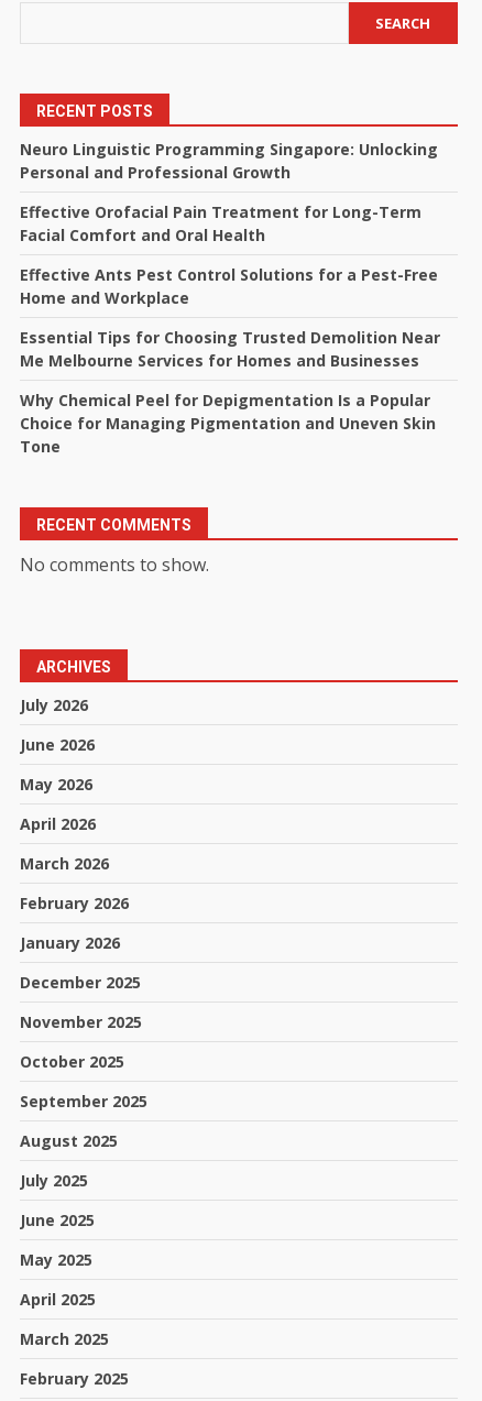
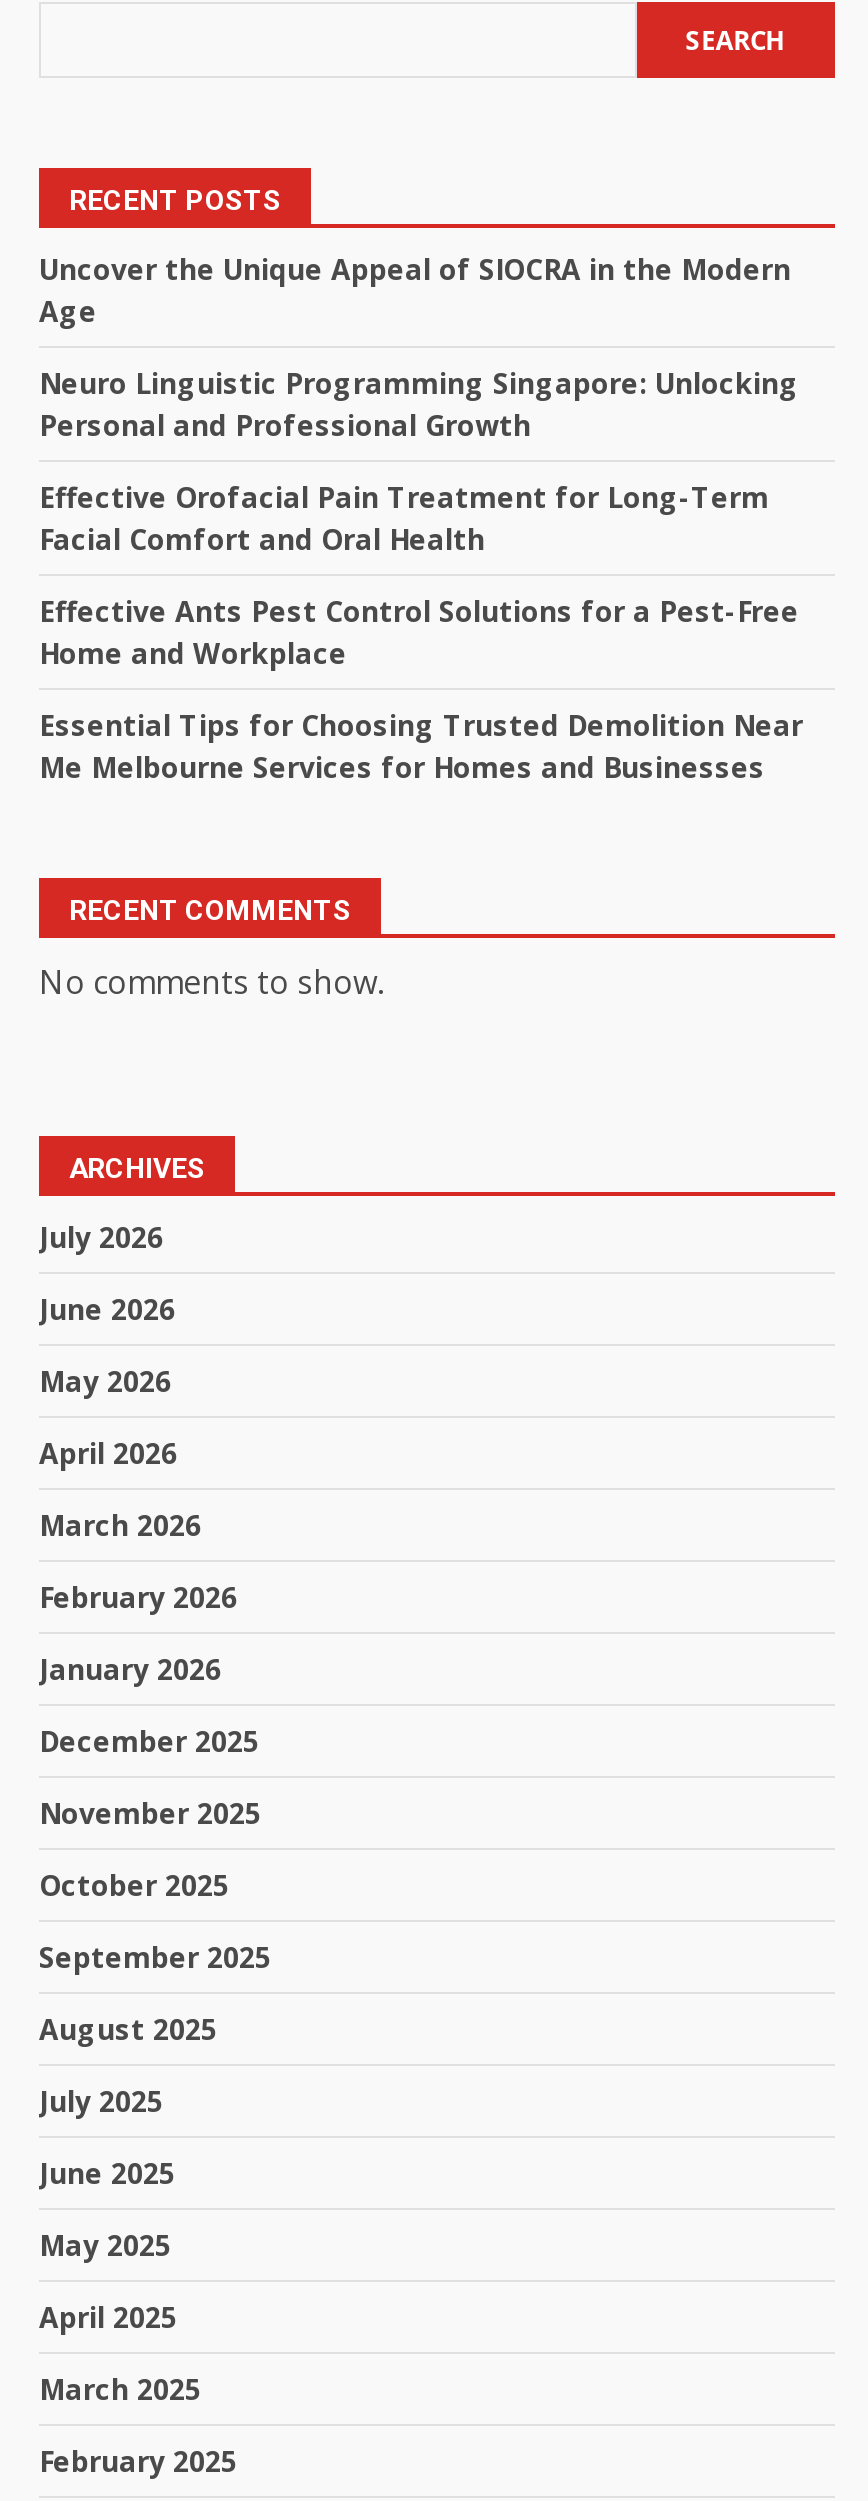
none -> [39,250,791,330] Uncover the Unique Appeal of SIOCRA in the Modern | Age
moved [20,139,440,371] -> [39,364,803,786]: Neuro Linguistic Programming Singapore: Unlocking | Personal and Professional Growth | Effective Orofacial Pain Treatment for Long-Term | Facial Comfort and Oral Health | Effective Ants Pest Control Solutions for a Pest-Free | Home and Workplace | Essential Tips for Choosing Trusted Demolition Near | Me Melbourne Services for Homes and Businesses
[20,390,436,457] Why Chemical Peel for Depigmentation Is a Popular | Choice for Managing Pigmentation and Uneven Skin | Tone -> none

